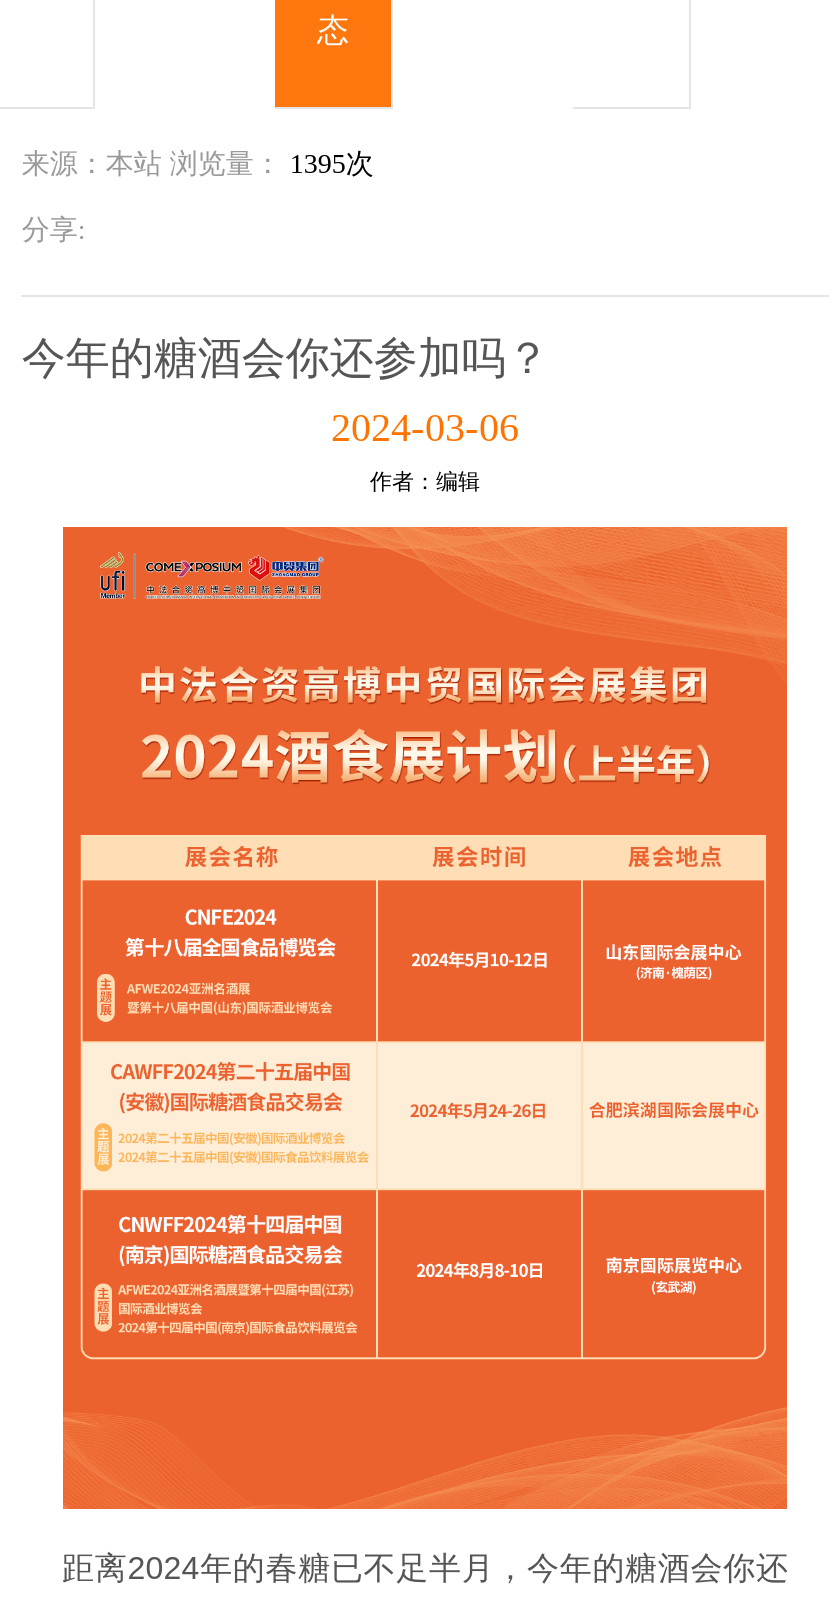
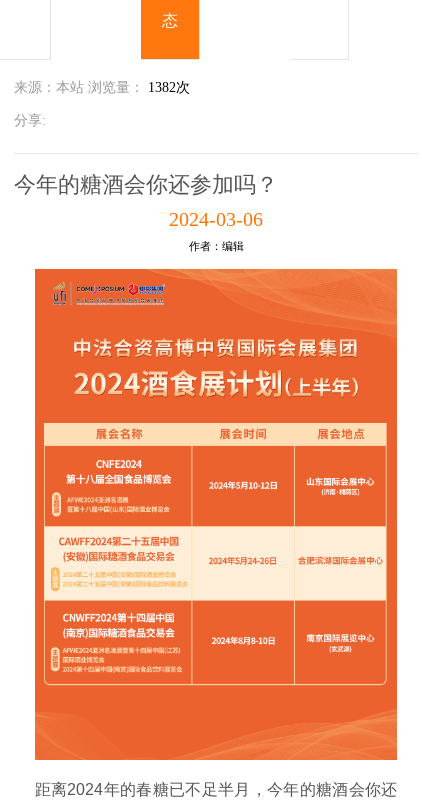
[22,149,374,179] 来源：本站 浏览量：1395次 -> [14,80,190,95] 来源：本站 浏览量：1382次

